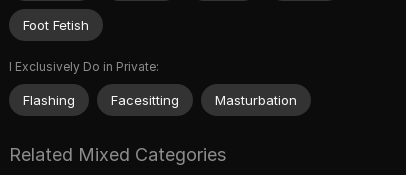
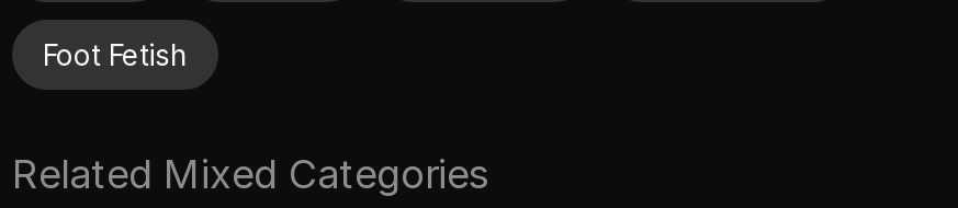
[9,59,297,107] I Exclusively Do in Private: | Flashing | Facesitting | Masturbation -> none

